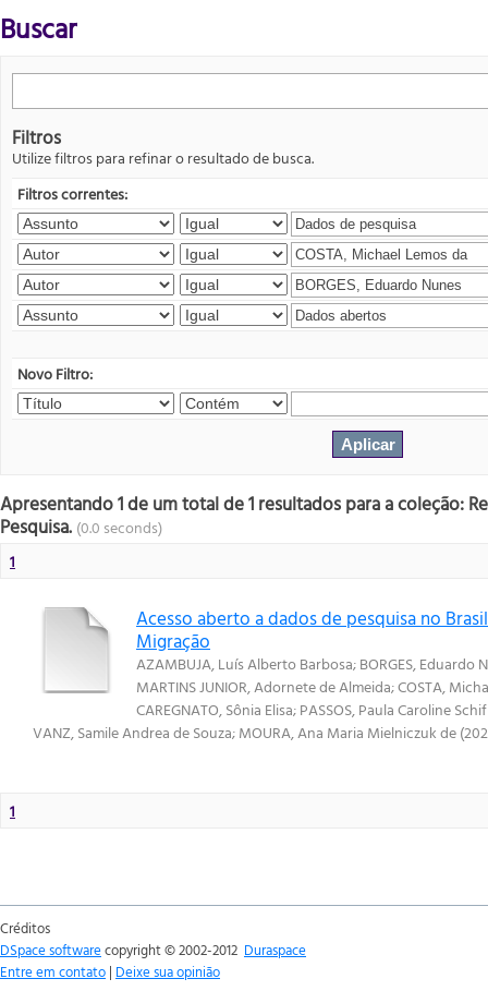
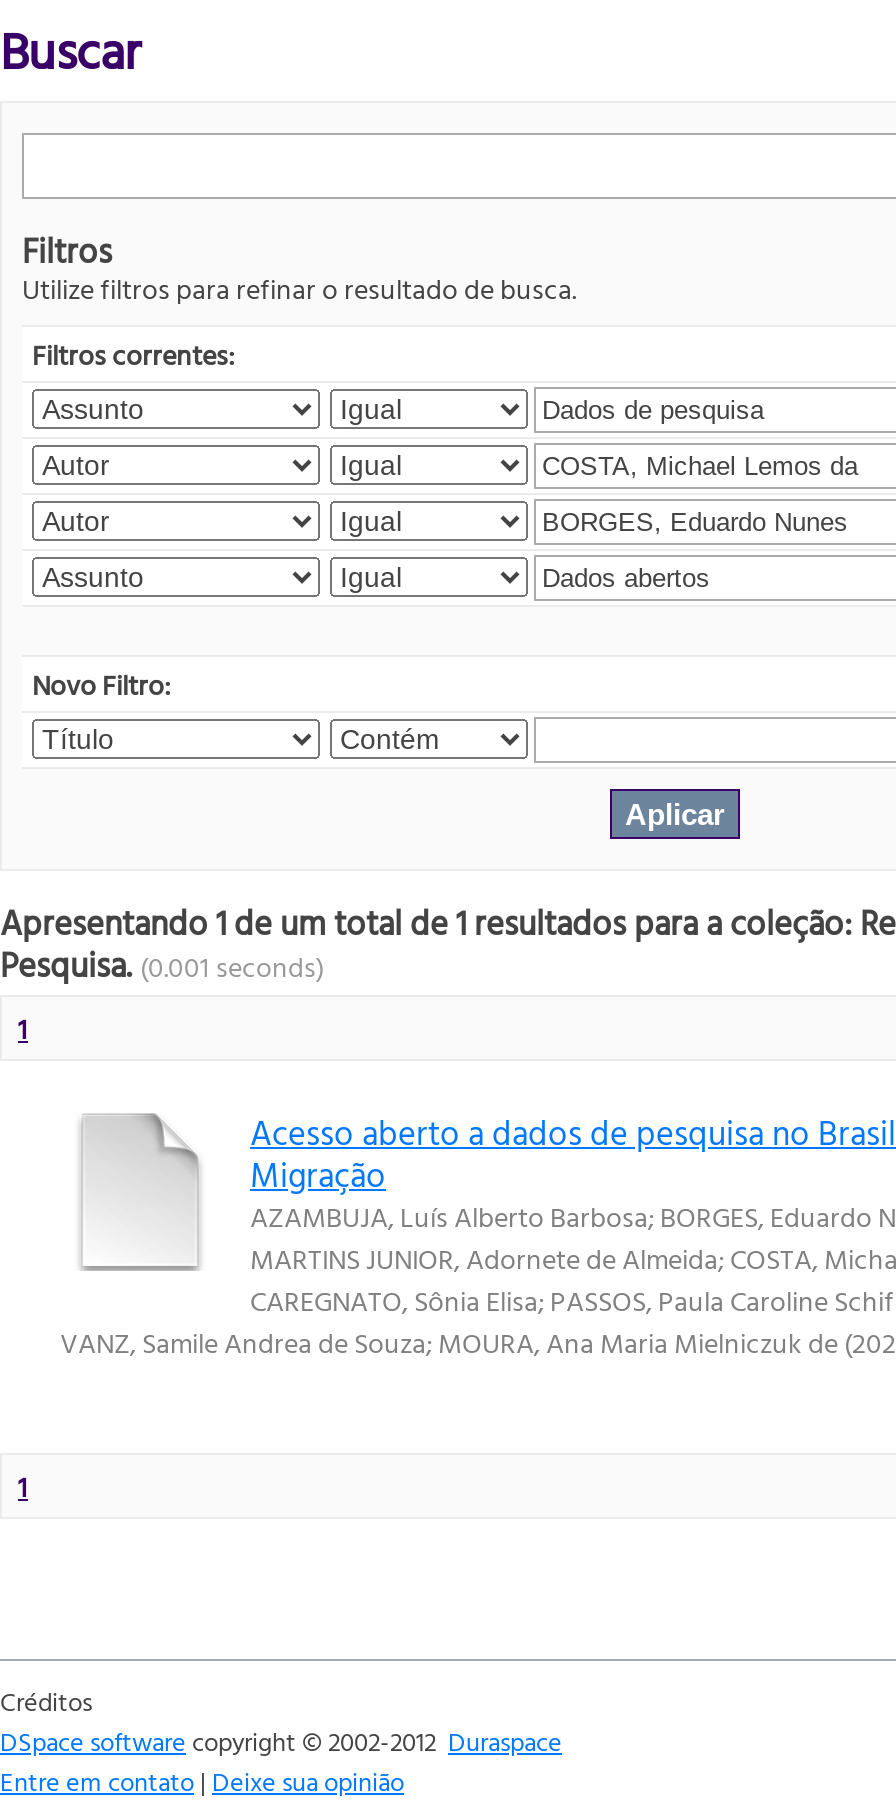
[0,512,162,540] Pesquisa. (0.0 seconds) -> [0,939,324,989] Pesquisa. (0.001 seconds)

